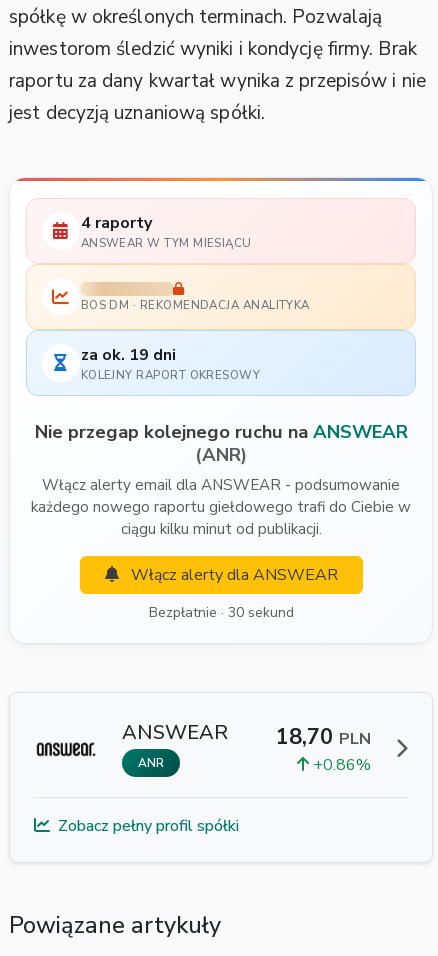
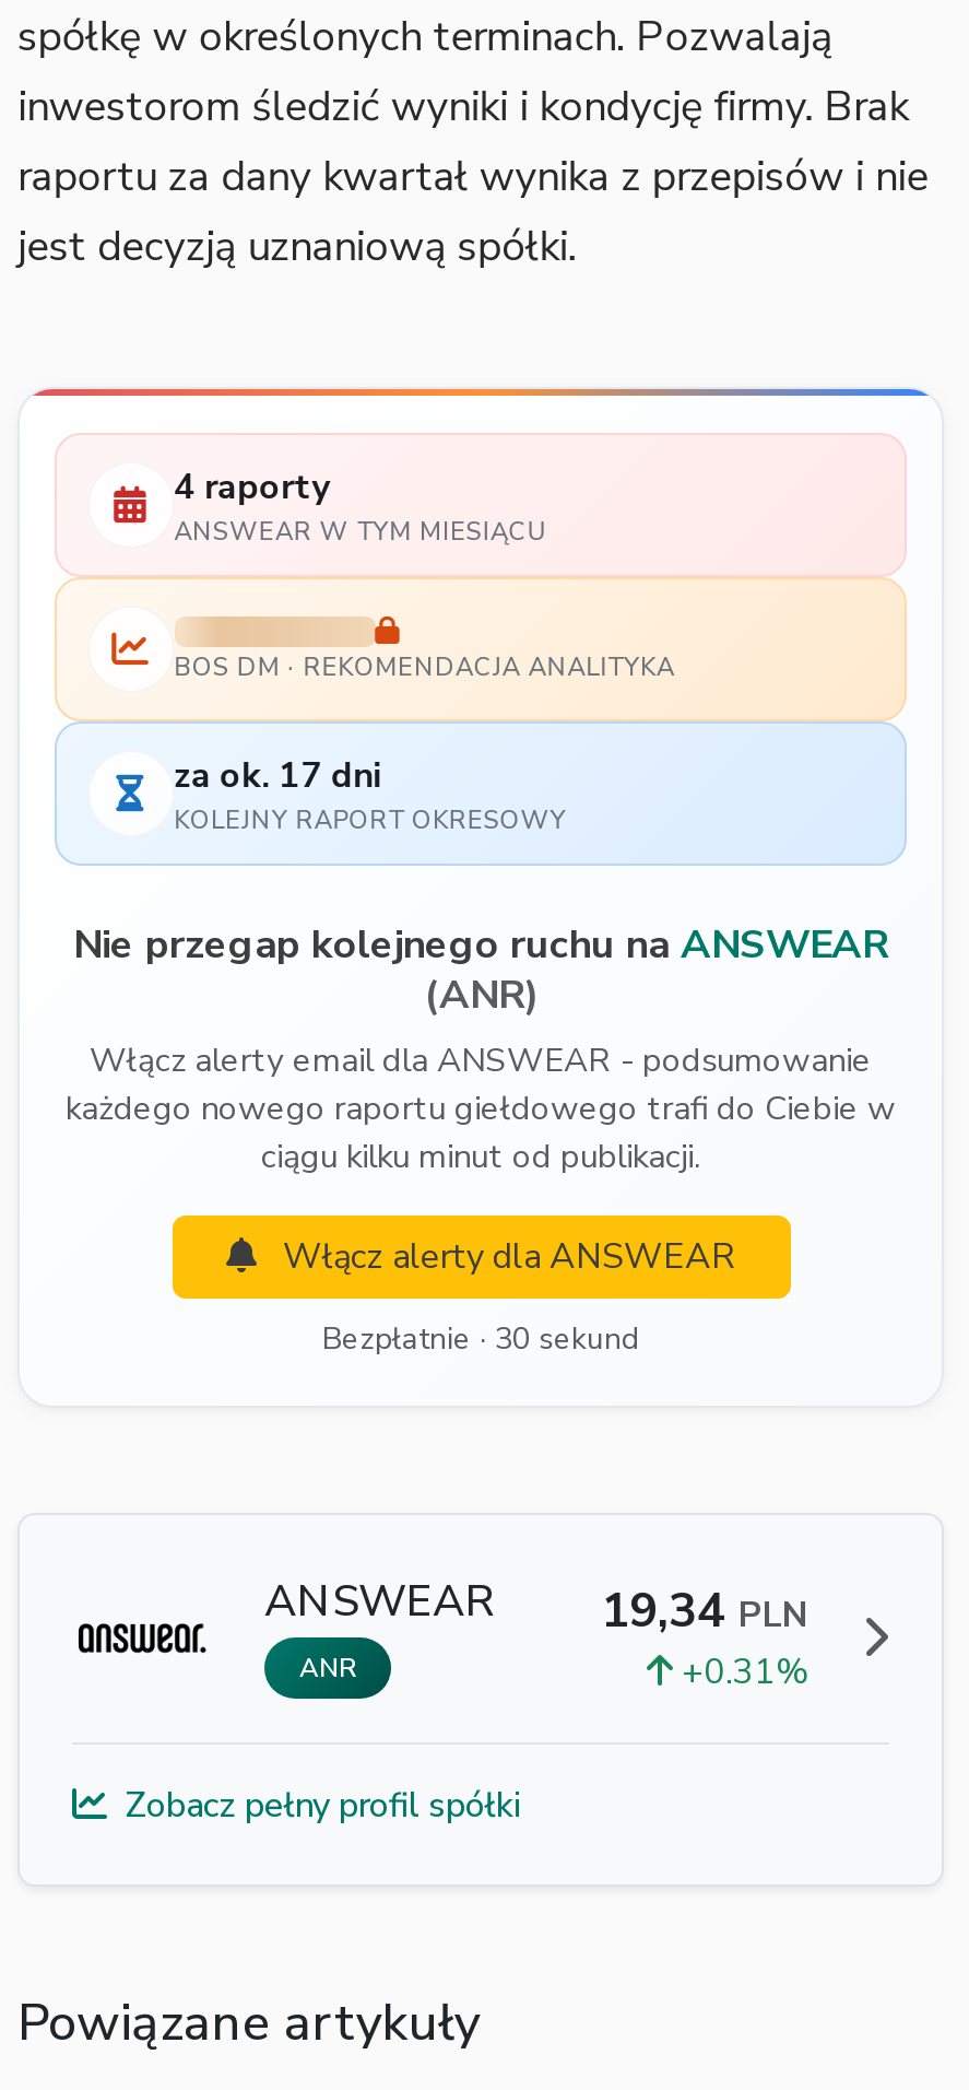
[81,344,176,366] za ok. 19 dni -> [174,752,381,800] za ok. 17 dni
[122,719,371,752] ANSWEAR 18,70 PLN -> [264,1573,808,1645] ANSWEAR 19,34 PLN
[309,754,371,776] +0.86% -> [673,1649,808,1697] +0.31%

